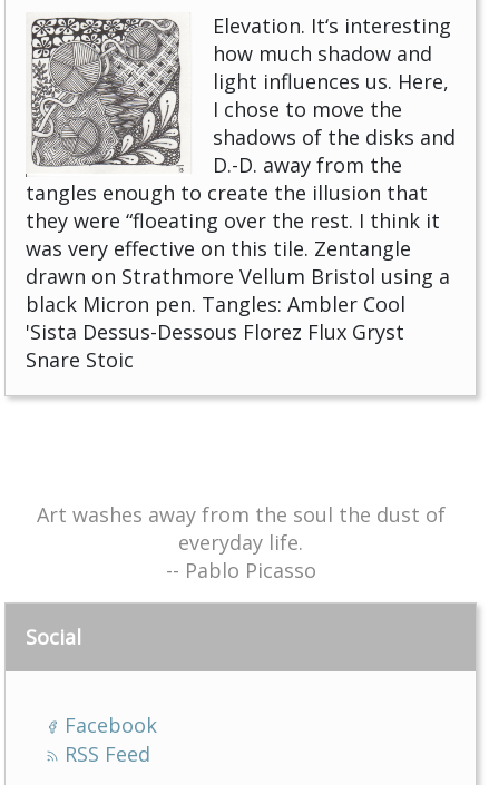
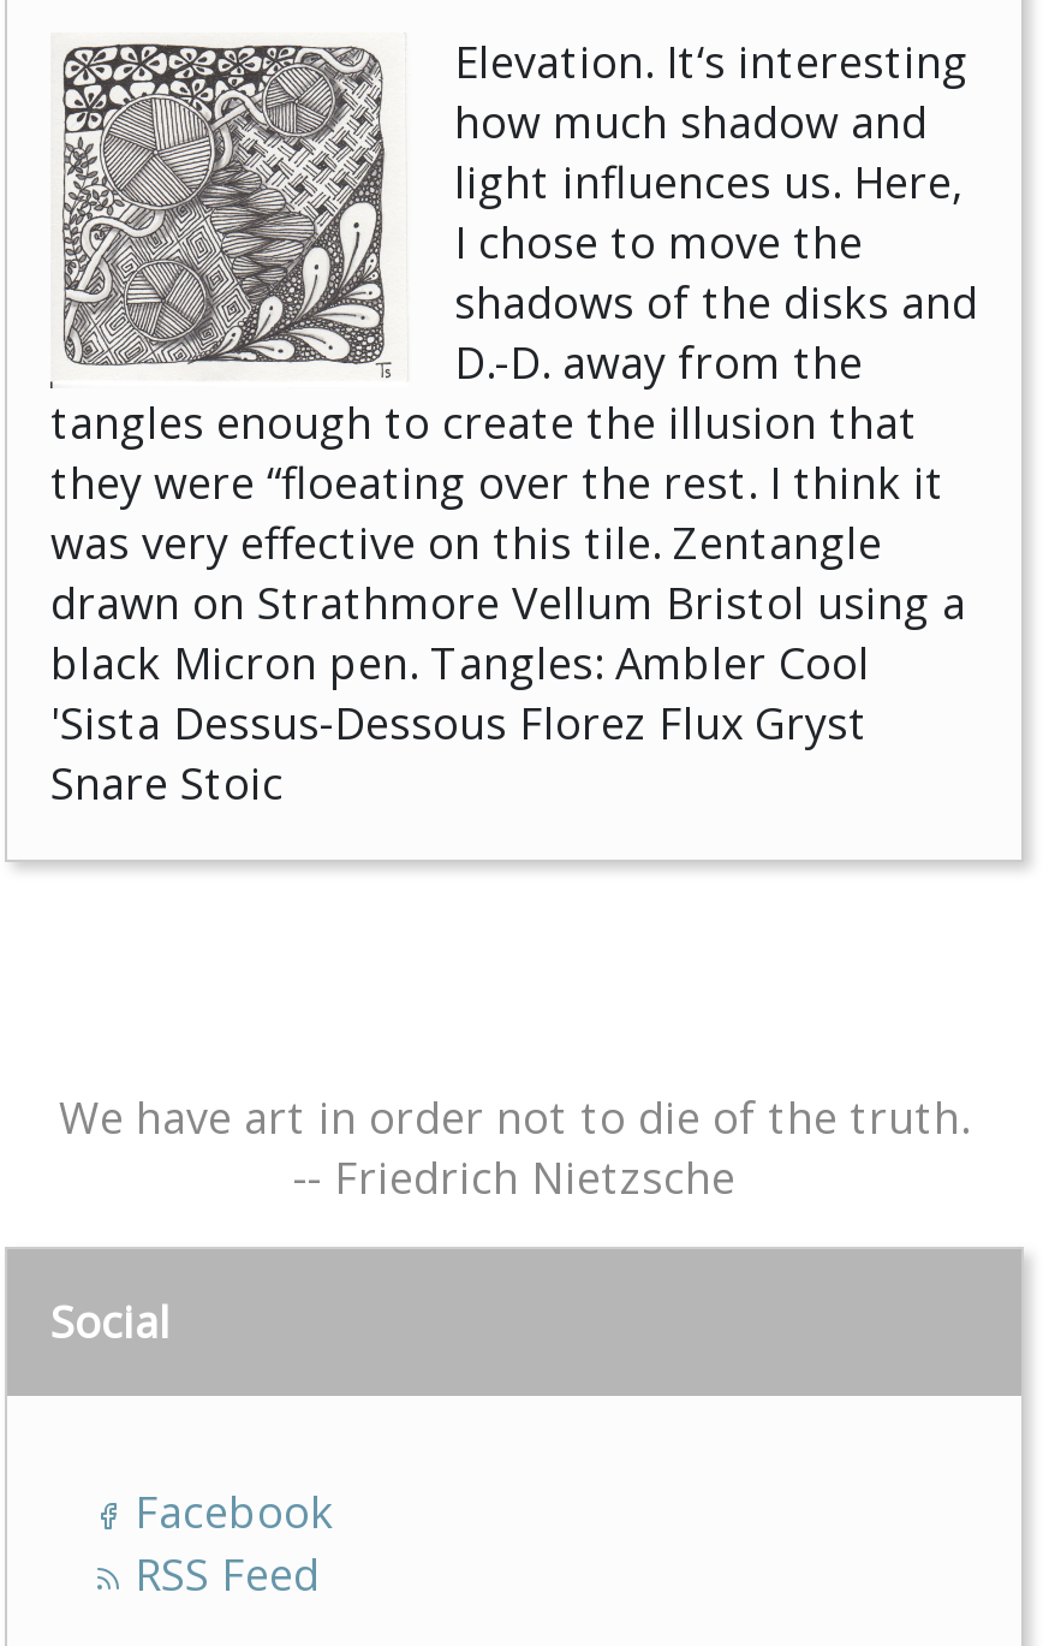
[36,501,445,583] Art washes away from the soul the dust of | everyday life. | -- Pablo Picasso -> [59,1088,970,1206] We have art in order not to die of the truth. | -- Friedrich Nietzsche

